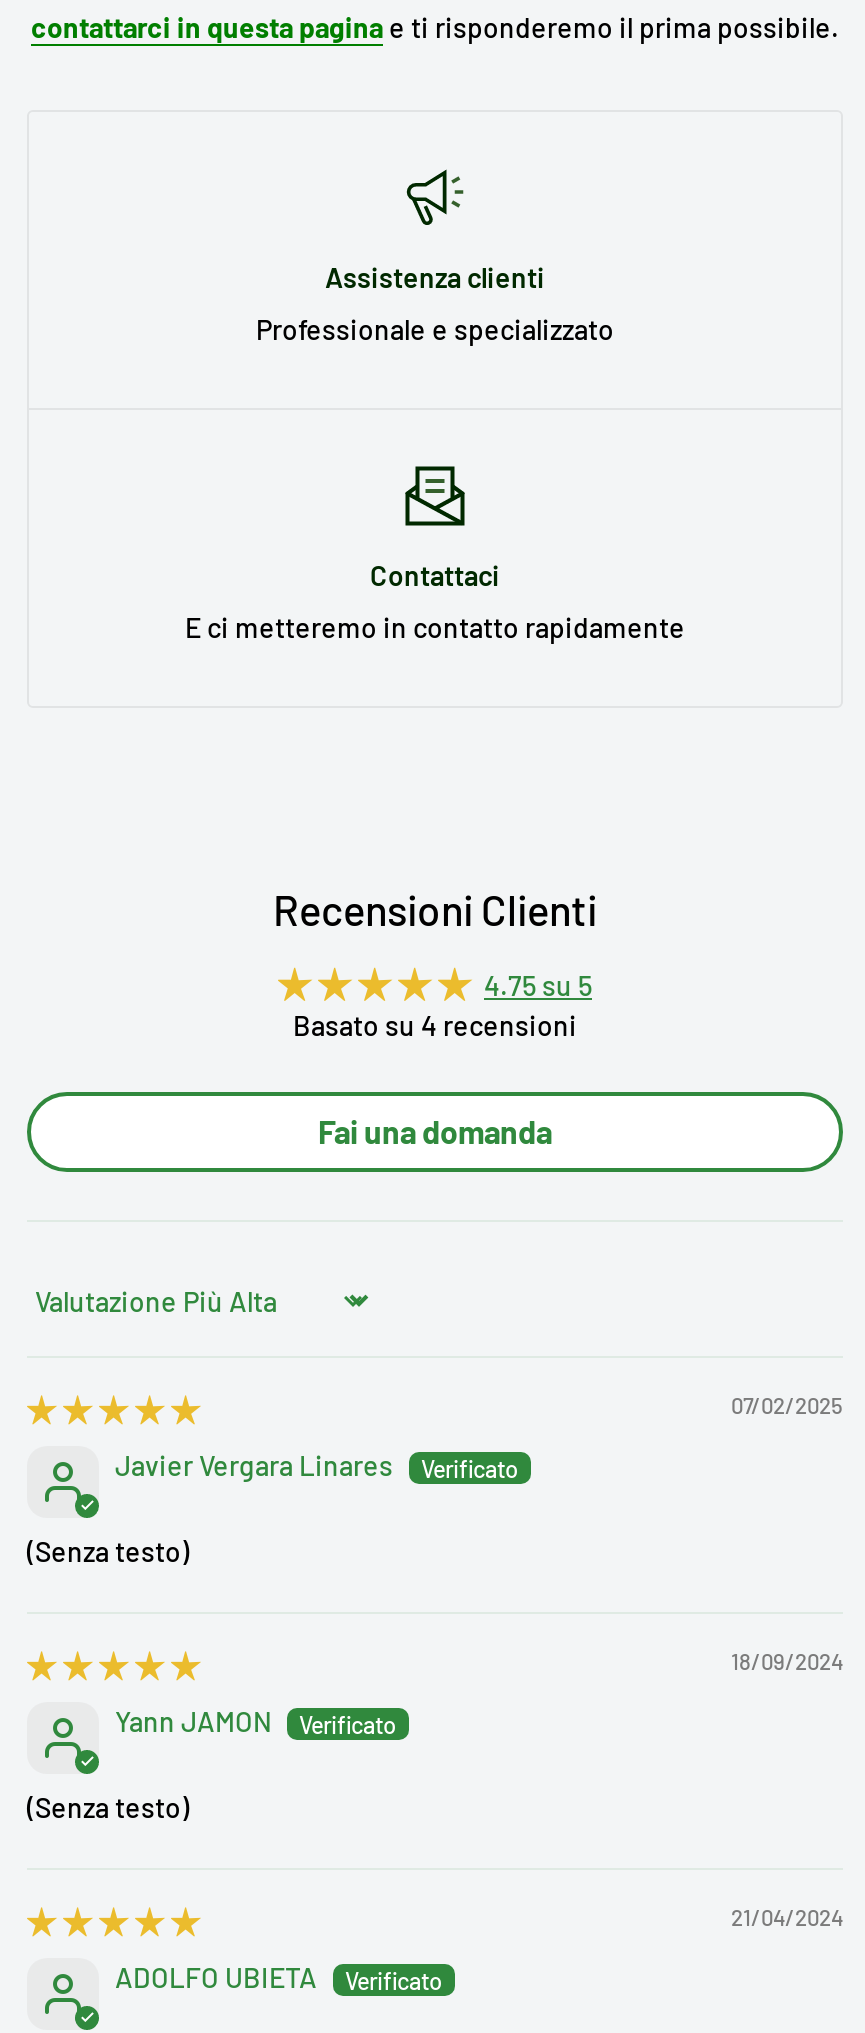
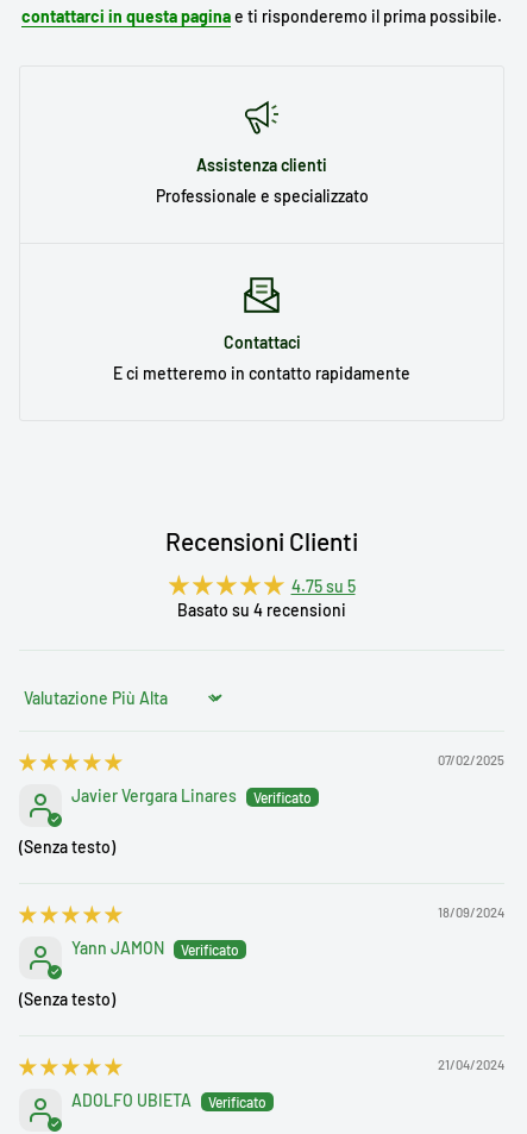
[318,1112,552,1150] Fai una domanda -> none

